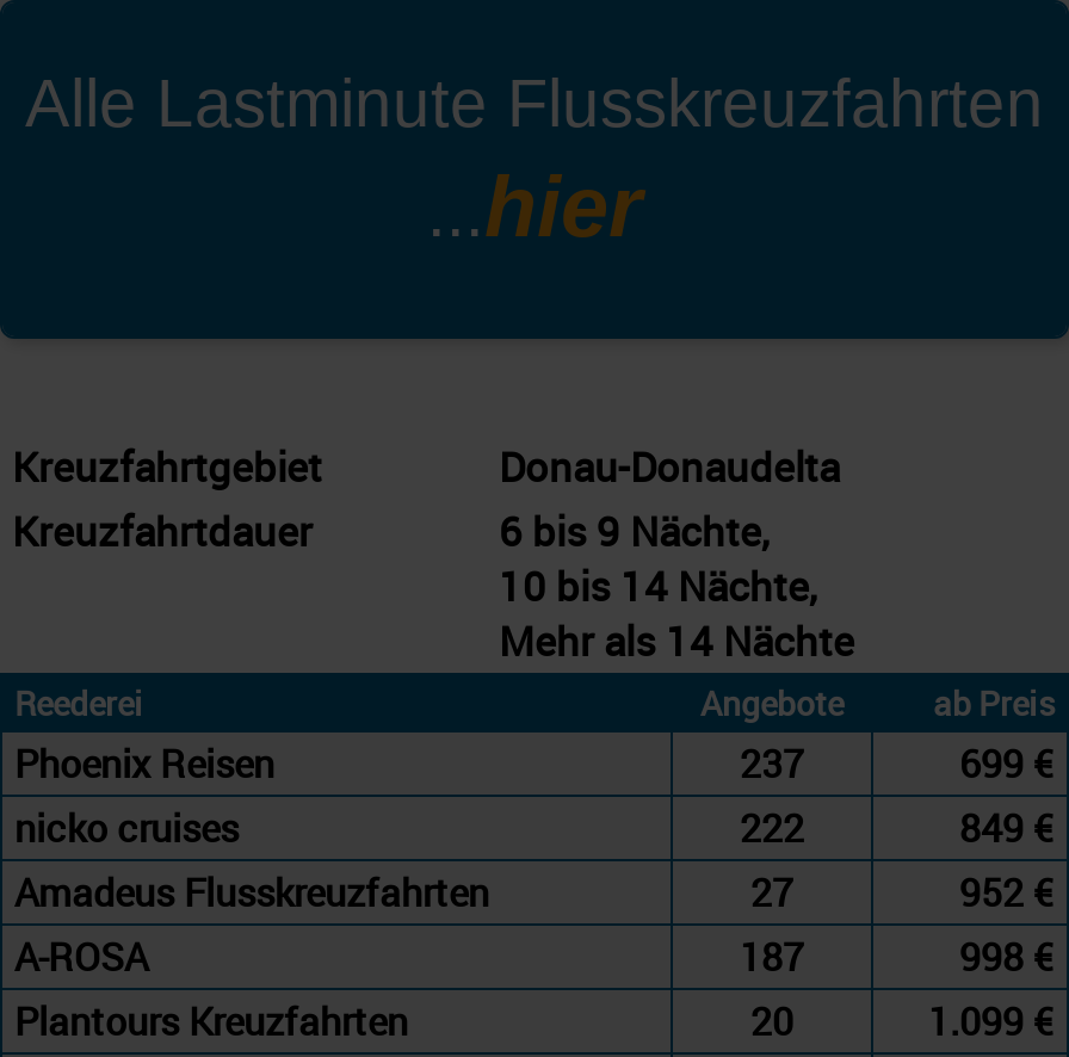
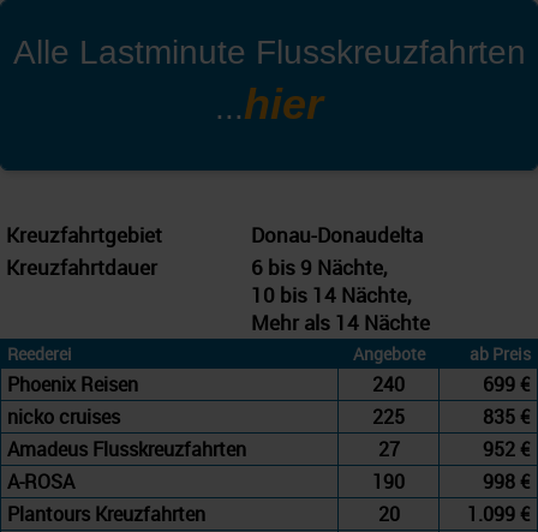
[740,738,804,790] 237 -> [372,371,405,398] 240
[740,802,804,855] 222 -> [372,404,405,430] 225
[959,802,1055,855] 849 € -> [483,404,531,430] 835 €
[740,931,804,984] 187 -> [372,469,405,495] 190

